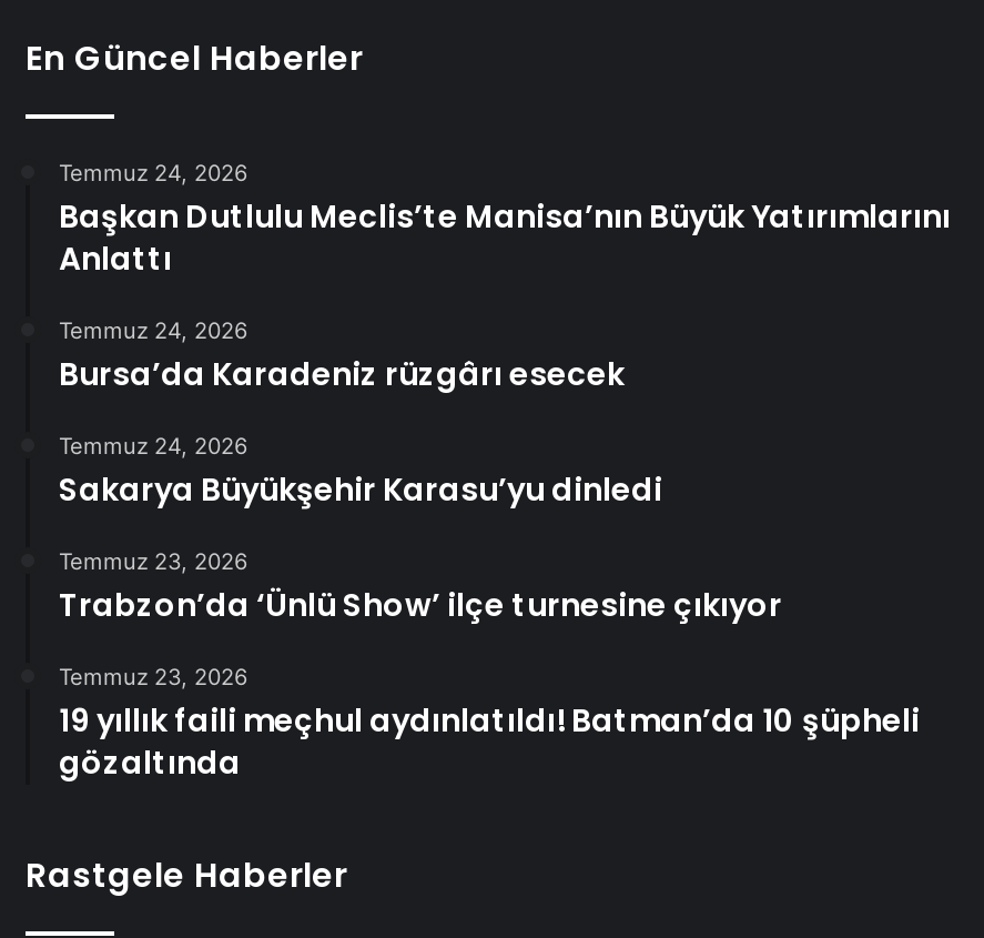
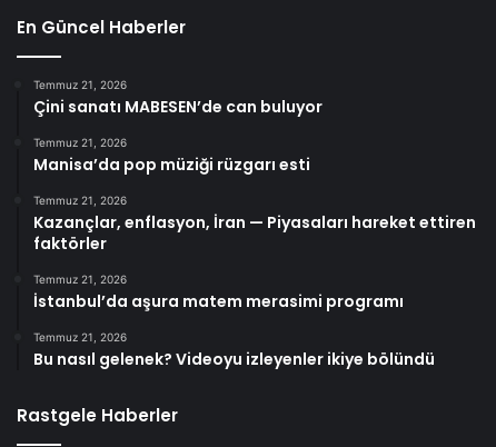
[59,159,951,281] Temmuz 24, 2026 | Başkan Dutlulu Meclis’te Manisa’nın Büyük Yatırımlarını | Anlattı -> [33,78,323,118] Temmuz 21, 2026 | Çini sanatı MABESEN’de can buluyor
[59,317,625,397] Temmuz 24, 2026 | Bursa’da Karadeniz rüzgârı esecek -> [33,136,310,176] Temmuz 21, 2026 | Manisa’da pop müziği rüzgarı esti
[59,432,662,512] Temmuz 24, 2026 | Sakarya Büyükşehir Karasu’yu dinledi -> [33,194,476,255] Temmuz 21, 2026 | Kazançlar, enflasyon, İran — Piyasaları hareket ettiren | faktörler
[59,547,782,627] Temmuz 23, 2026 | Trabzon’da ‘Ünlü Show’ ilçe turnesine çıkıyor -> [33,273,404,313] Temmuz 21, 2026 | İstanbul’da aşura matem merasimi programı
[59,663,920,785] Temmuz 23, 2026 | 19 yıllık faili meçhul aydınlatıldı! Batman’da 10 şüpheli | gözaltında -> [33,330,435,370] Temmuz 21, 2026 | Bu nasıl gelenek? Videoyu izleyenler ikiye bölündü

